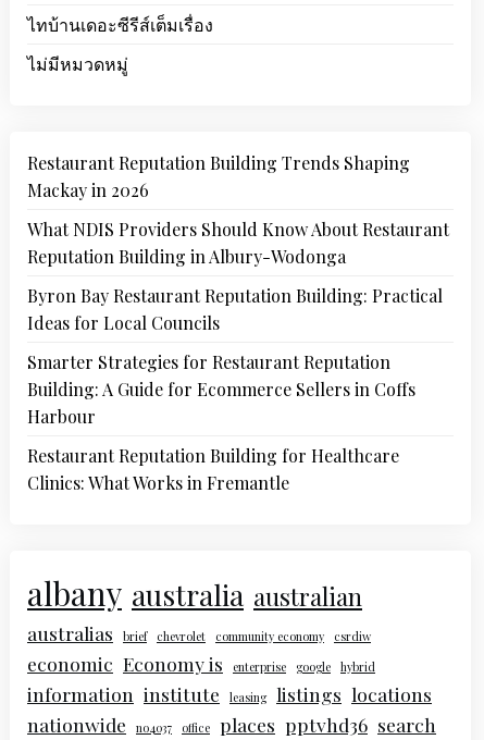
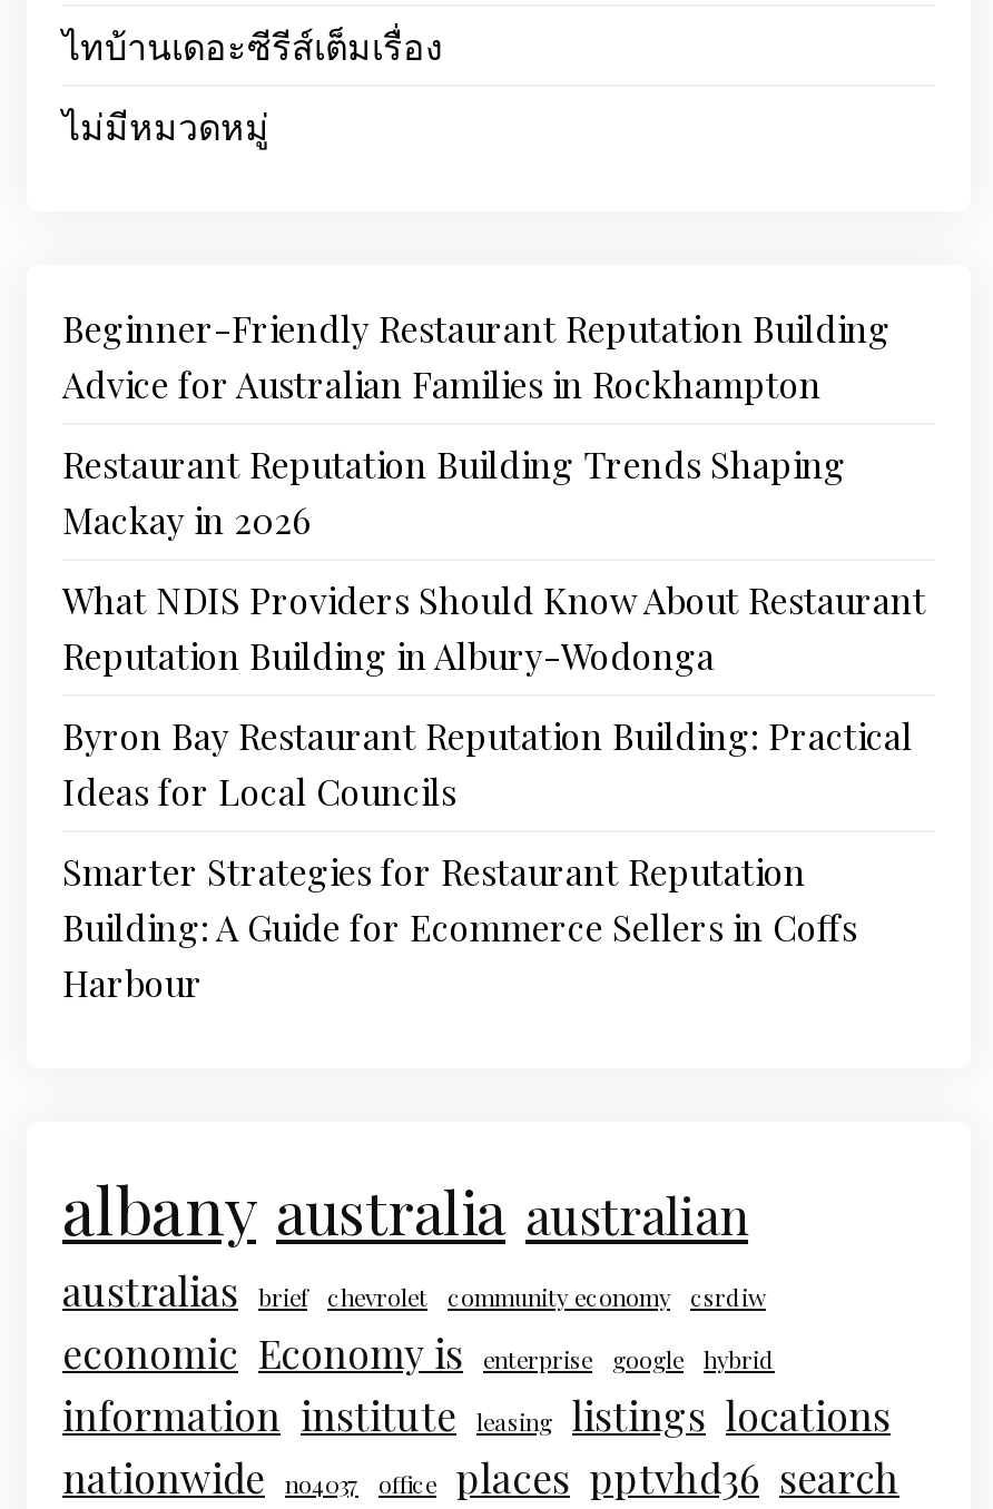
none -> [62,305,891,407] Beginner-Friendly Restaurant Reputation Building | Advice for Australian Families in Rockhampton
moved [27,151,449,428] -> [62,441,926,1006]: Restaurant Reputation Building Trends Shaping | Mackay in 2026 | What NDIS Providers Should Know About Restaurant | ... | Building: A Guide for Ecommerce Sellers in Coffs | Harbour
[27,444,399,494] Restaurant Reputation Building for Healthcare | Clinics: What Works in Fremantle -> none

